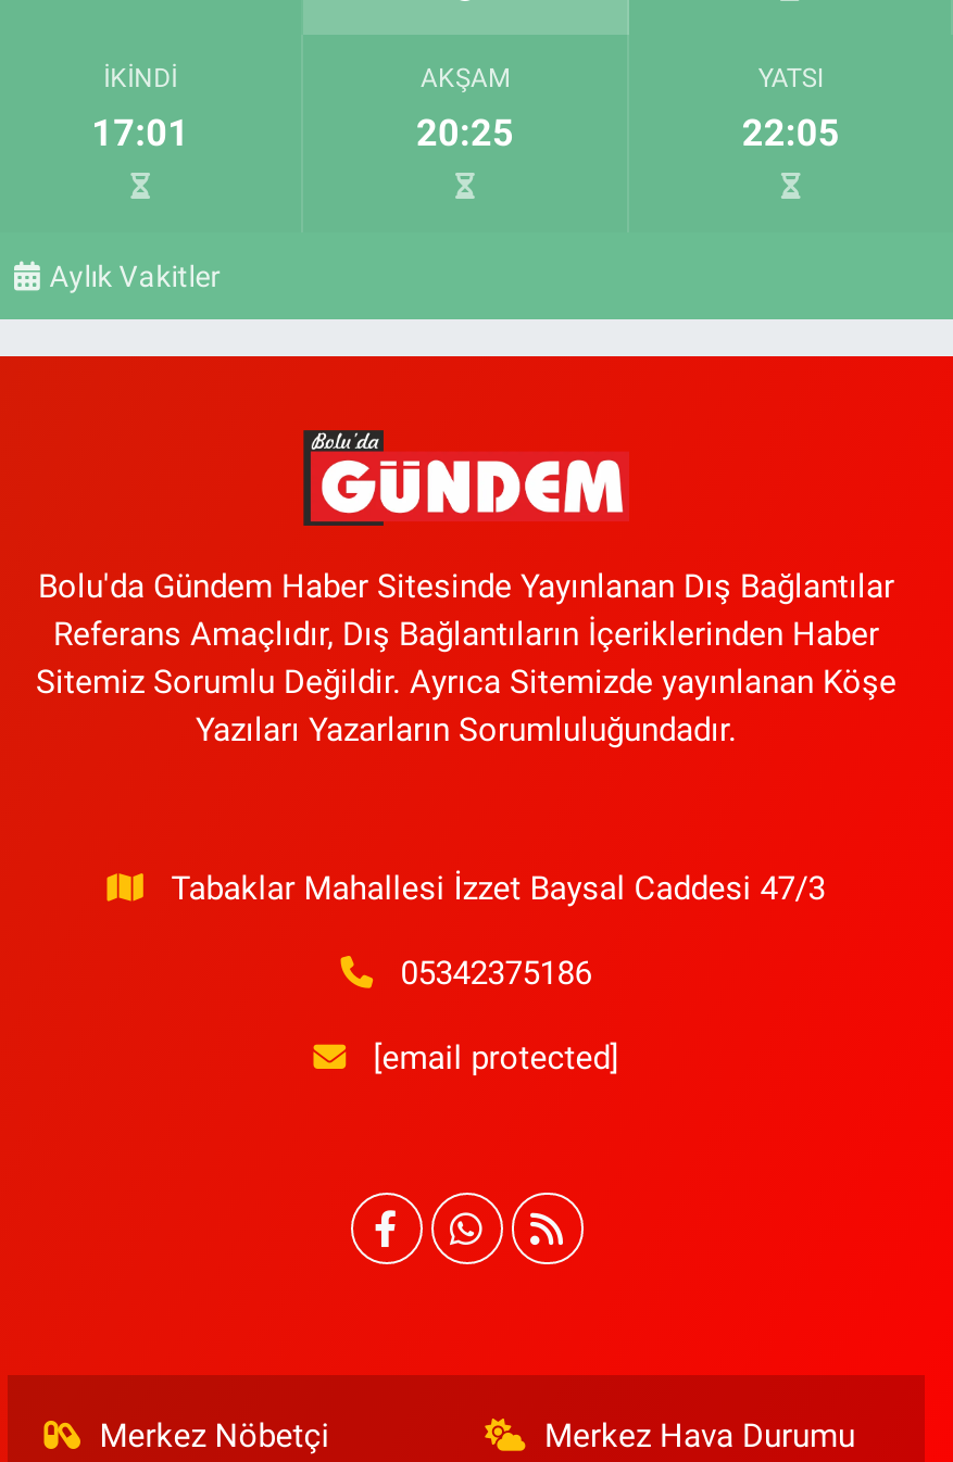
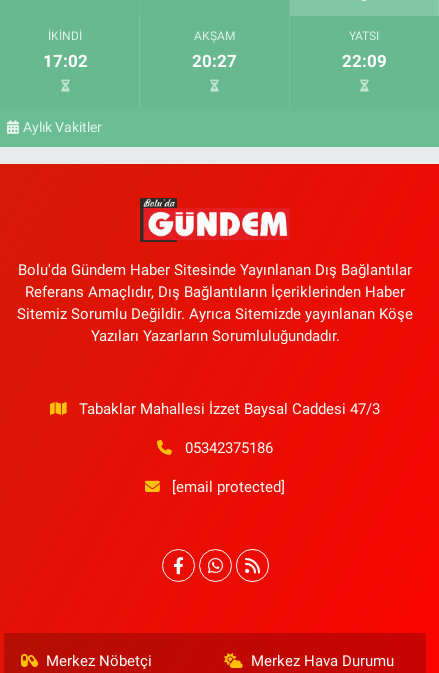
[92,111,190,154] 17:01 -> [43,51,88,71] 17:02
[416,111,514,154] 20:25 -> [192,51,237,71] 20:27
[742,111,840,154] 22:05 -> [342,51,387,71] 22:09

